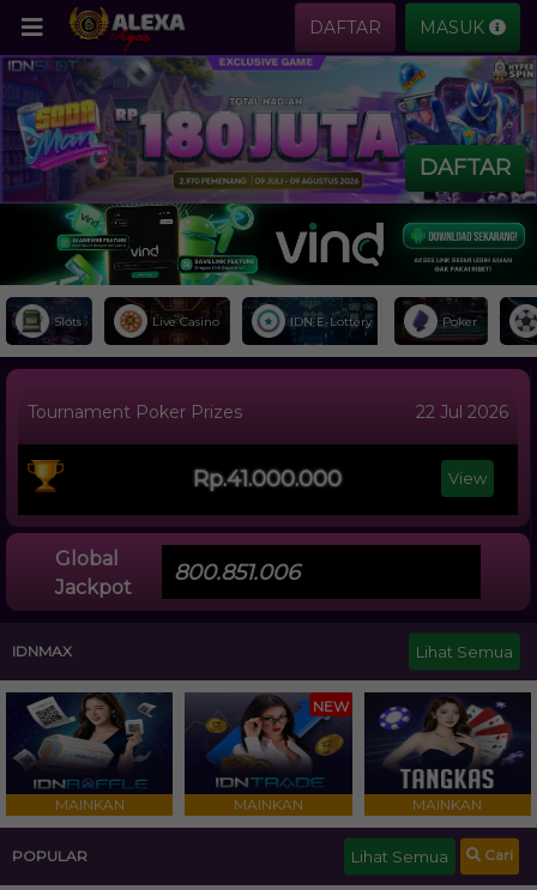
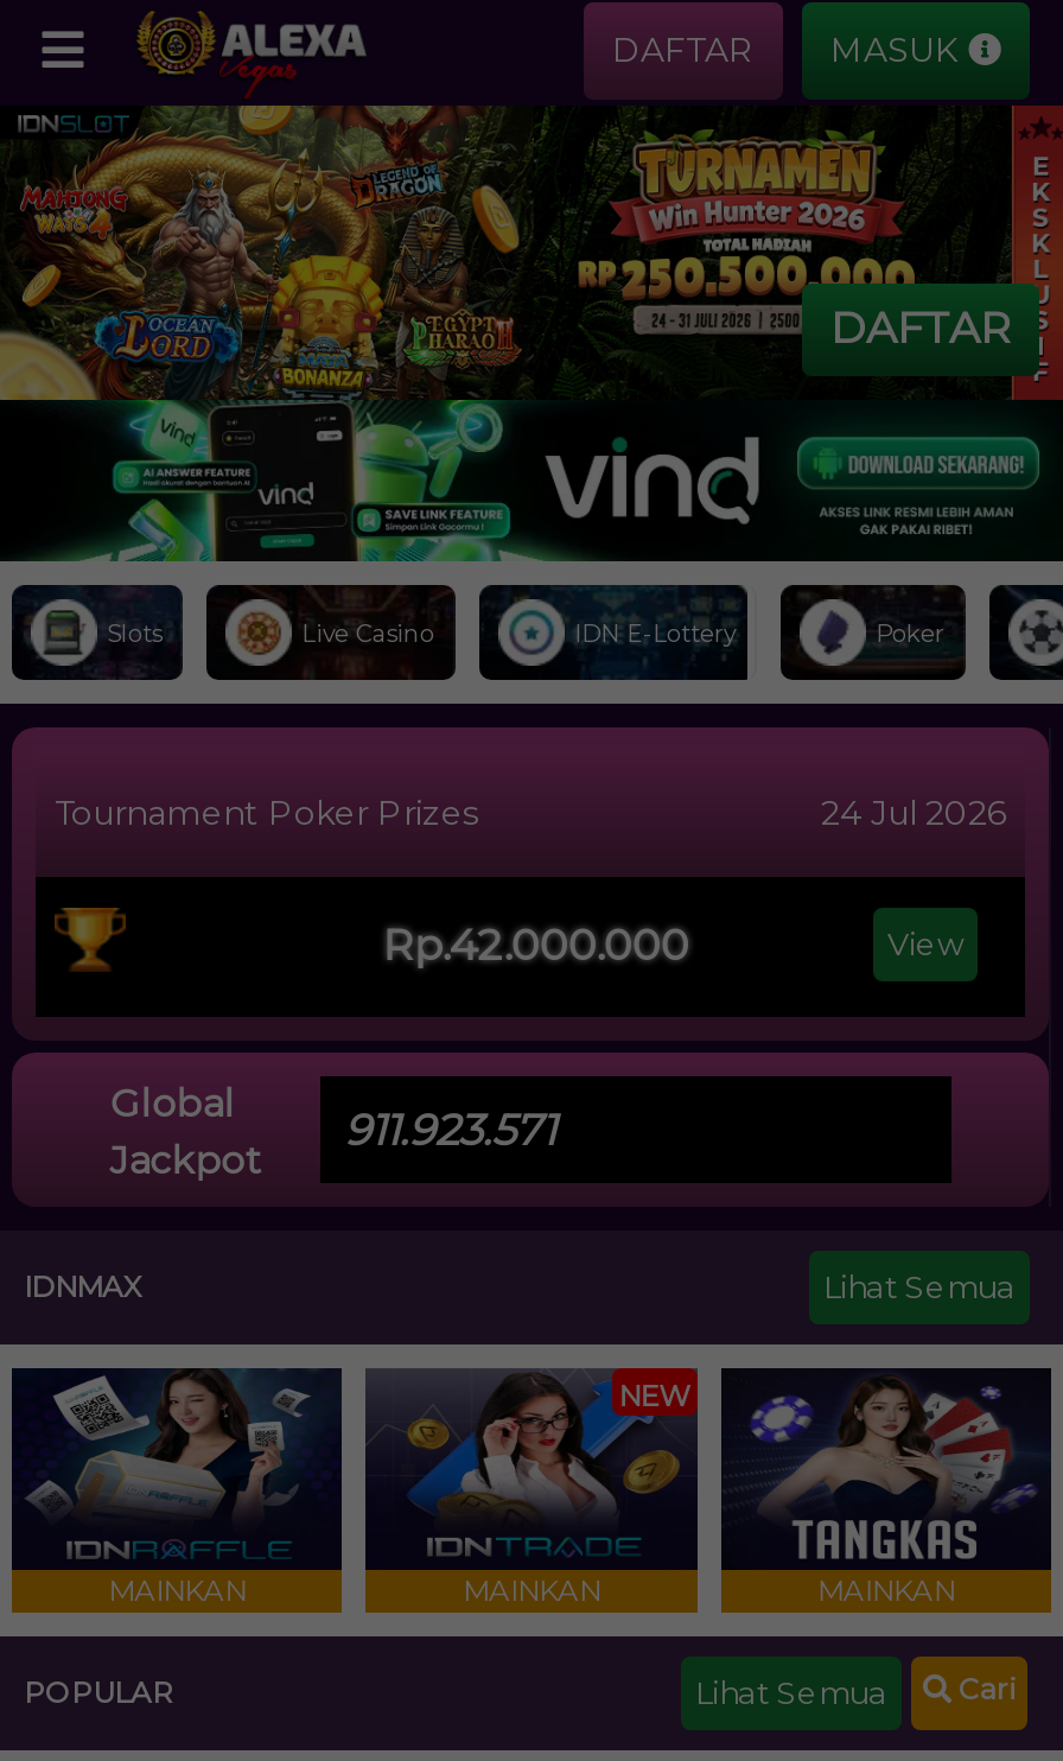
[4,54,533,205] [image] -> [7,103,1056,402] [image]
[416,401,508,423] 22 Jul 2026 -> [821,792,1006,834] 24 Jul 2026
[193,466,342,492] Rp.41.000.000 -> [382,920,689,972] Rp.42.000.000
[174,559,300,586] 800.851.006 -> [344,1105,555,1157] 911.923.571

